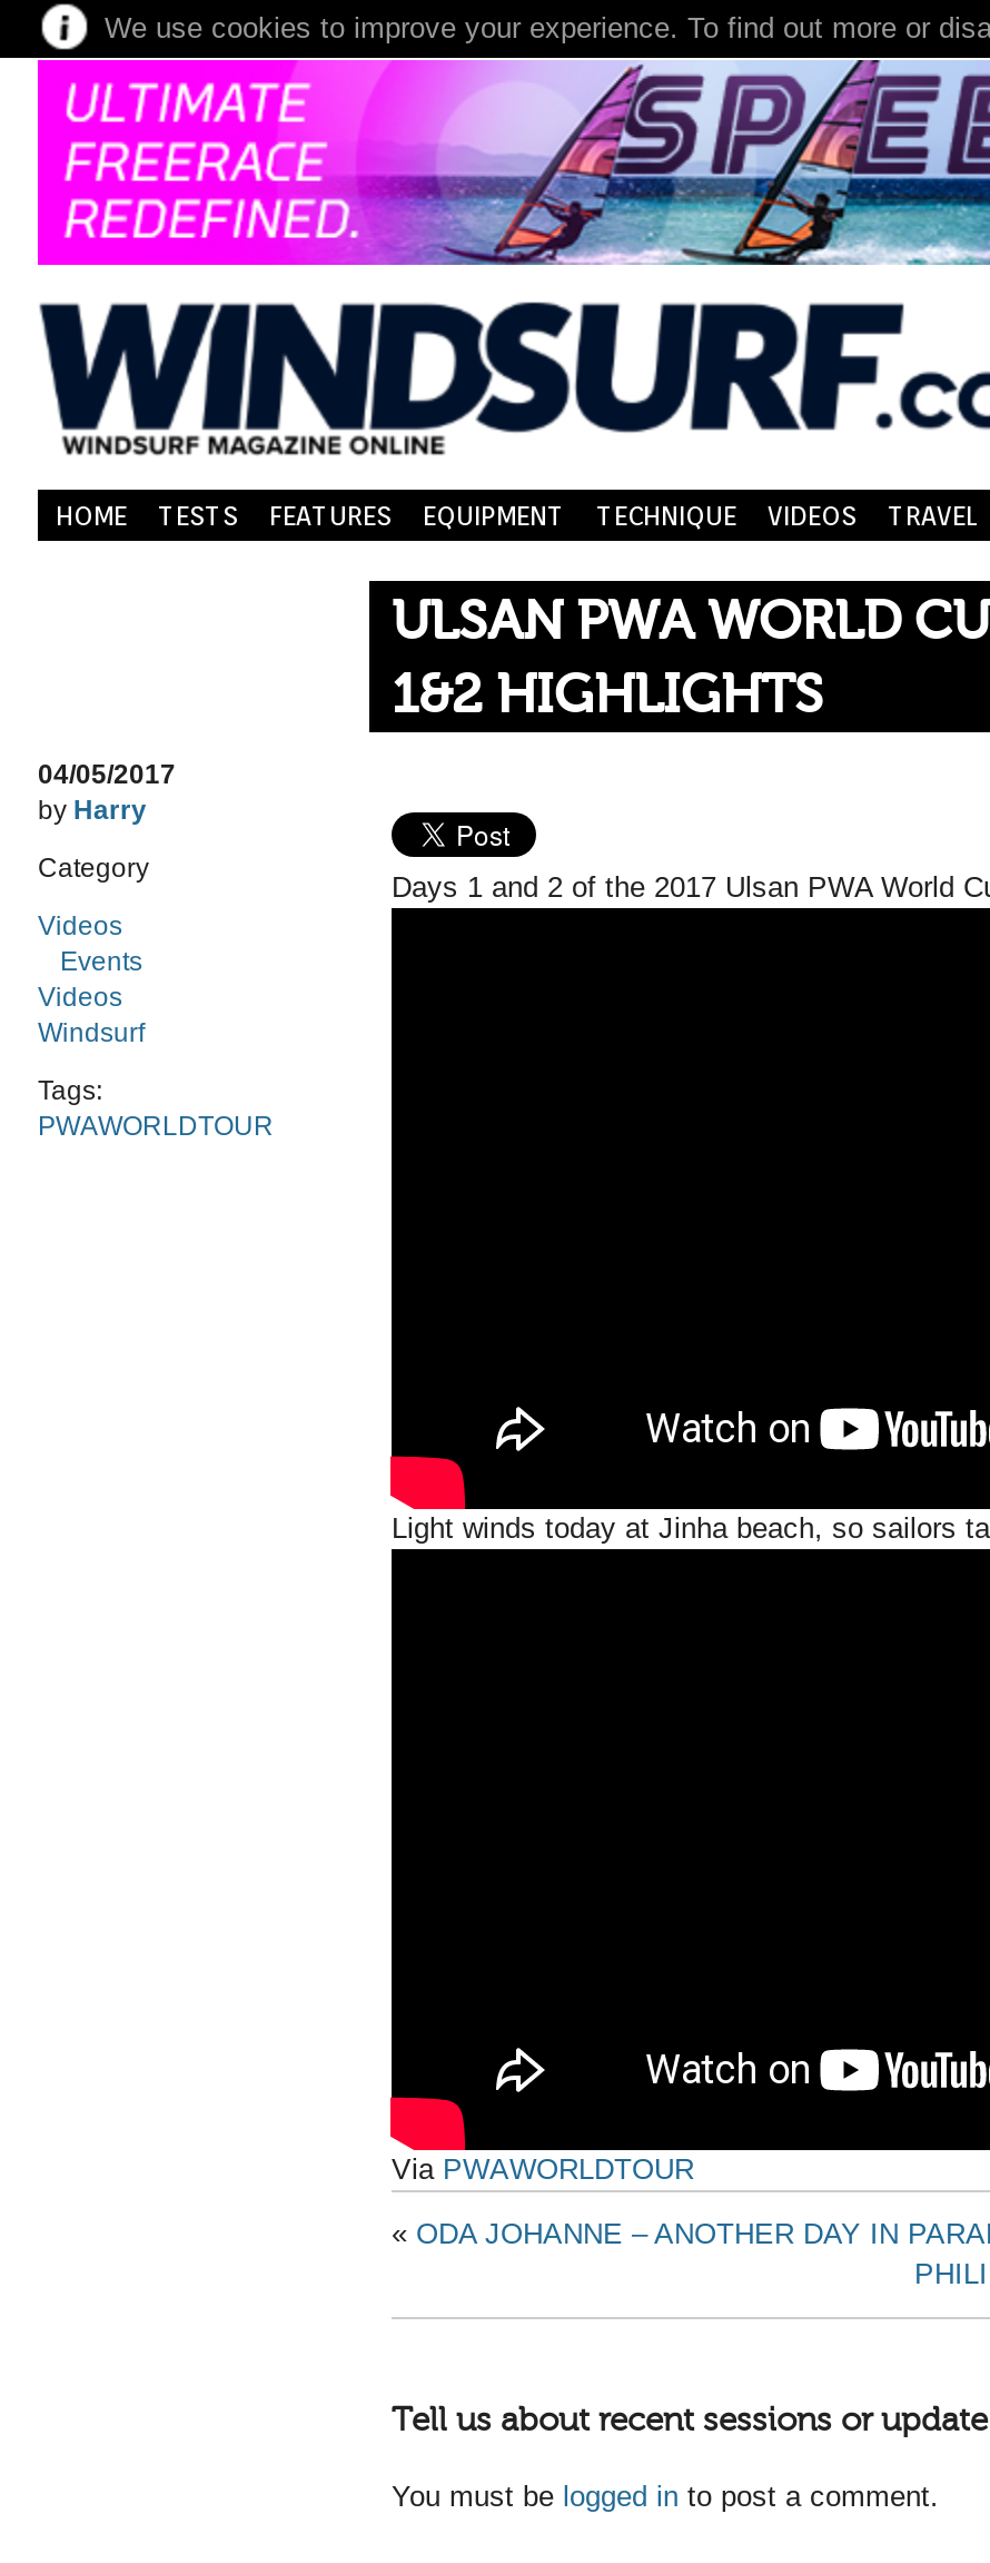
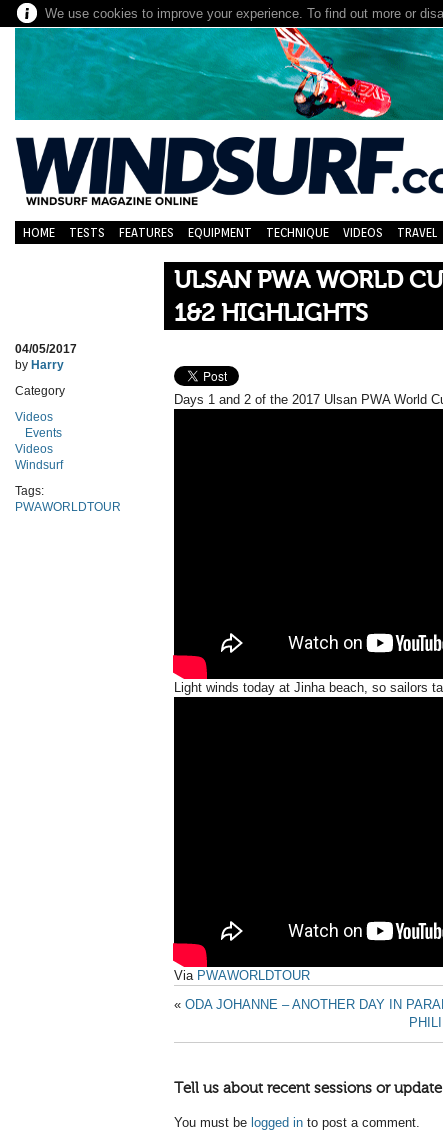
[36,58,983,267] [image] -> [14,27,440,121] [image]

